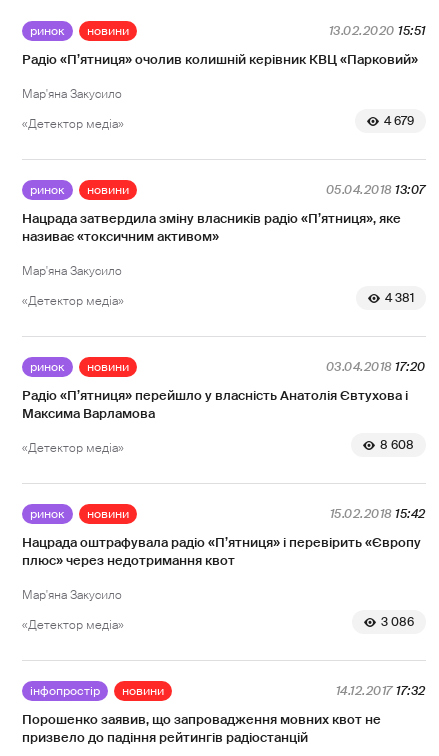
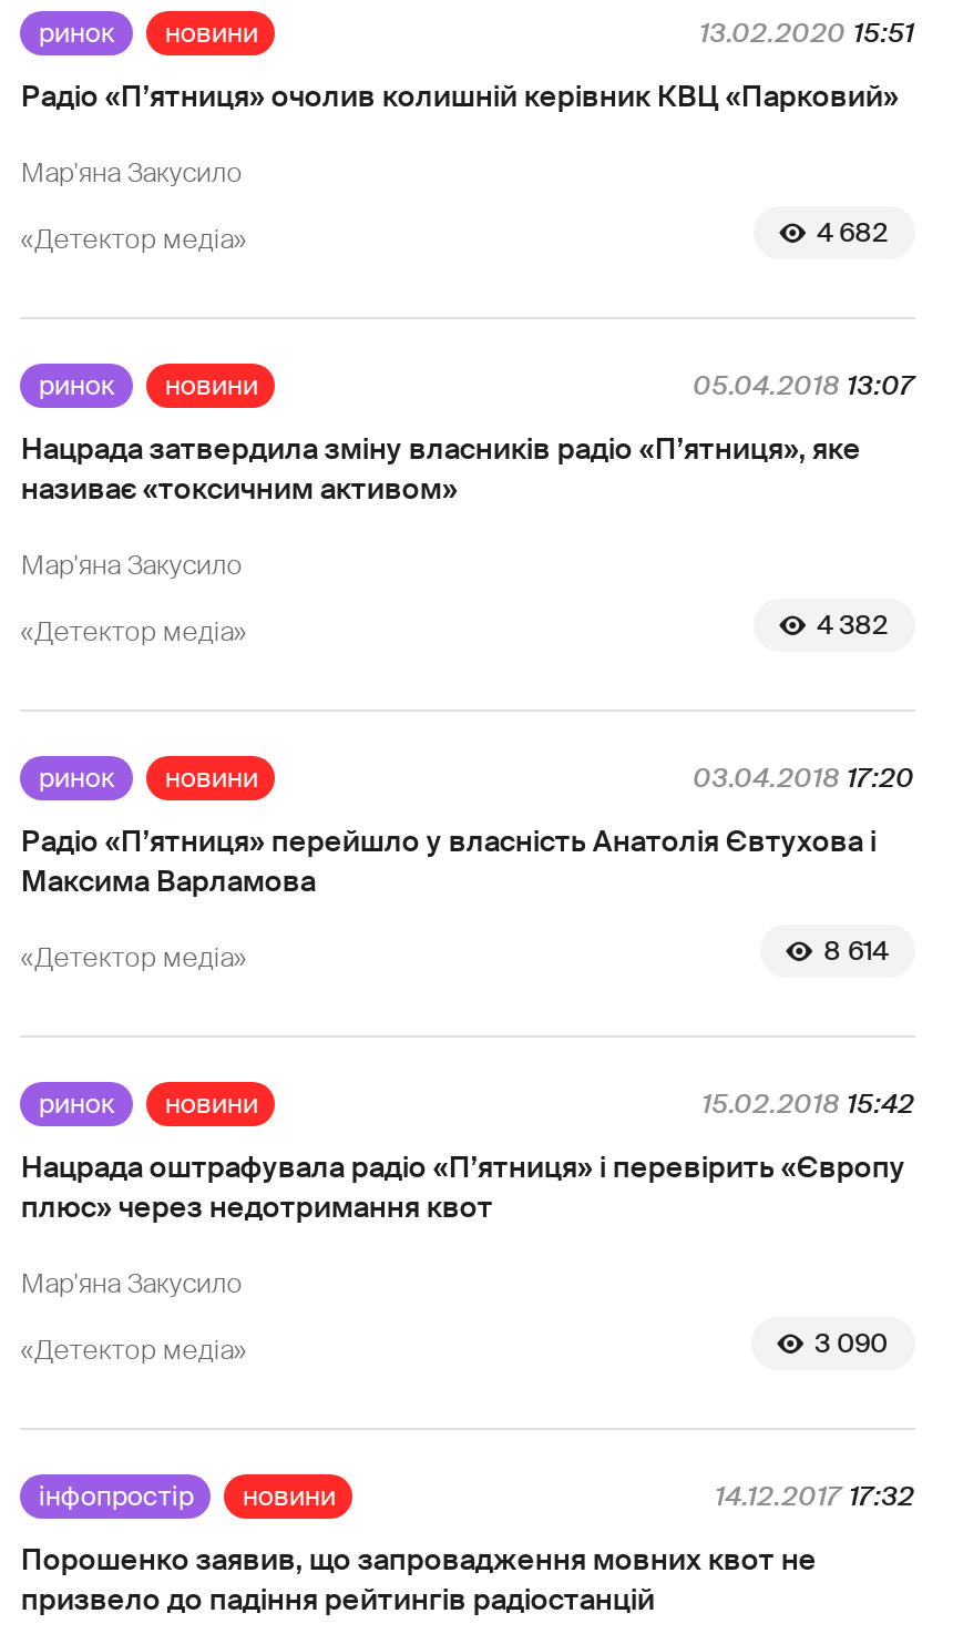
[384,113,414,129] 4 679 -> [817,216,888,251] 4 682
[385,290,414,306] 4 381 -> [817,608,888,643] 4 382
[380,437,414,453] 8 608 -> [824,934,888,969] 8 614
[381,614,414,630] 3 086 -> [815,1326,888,1362] 3 090

